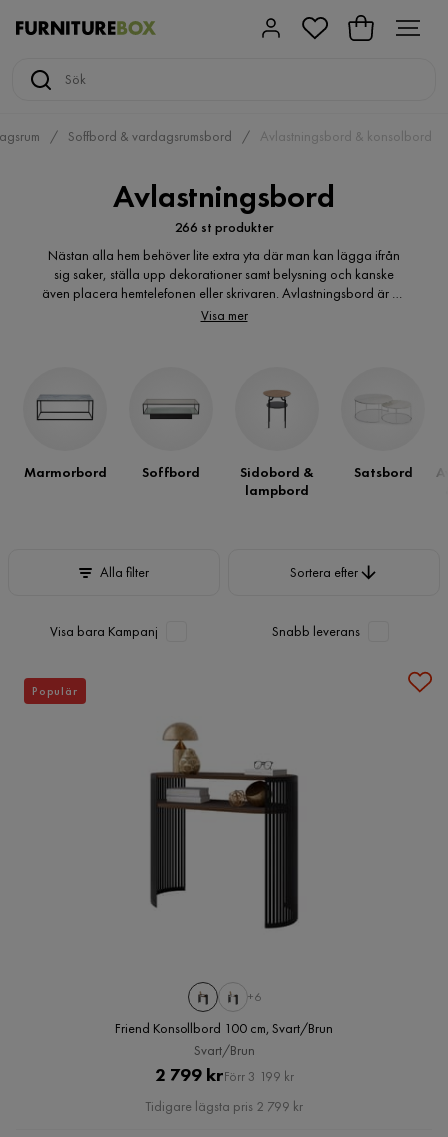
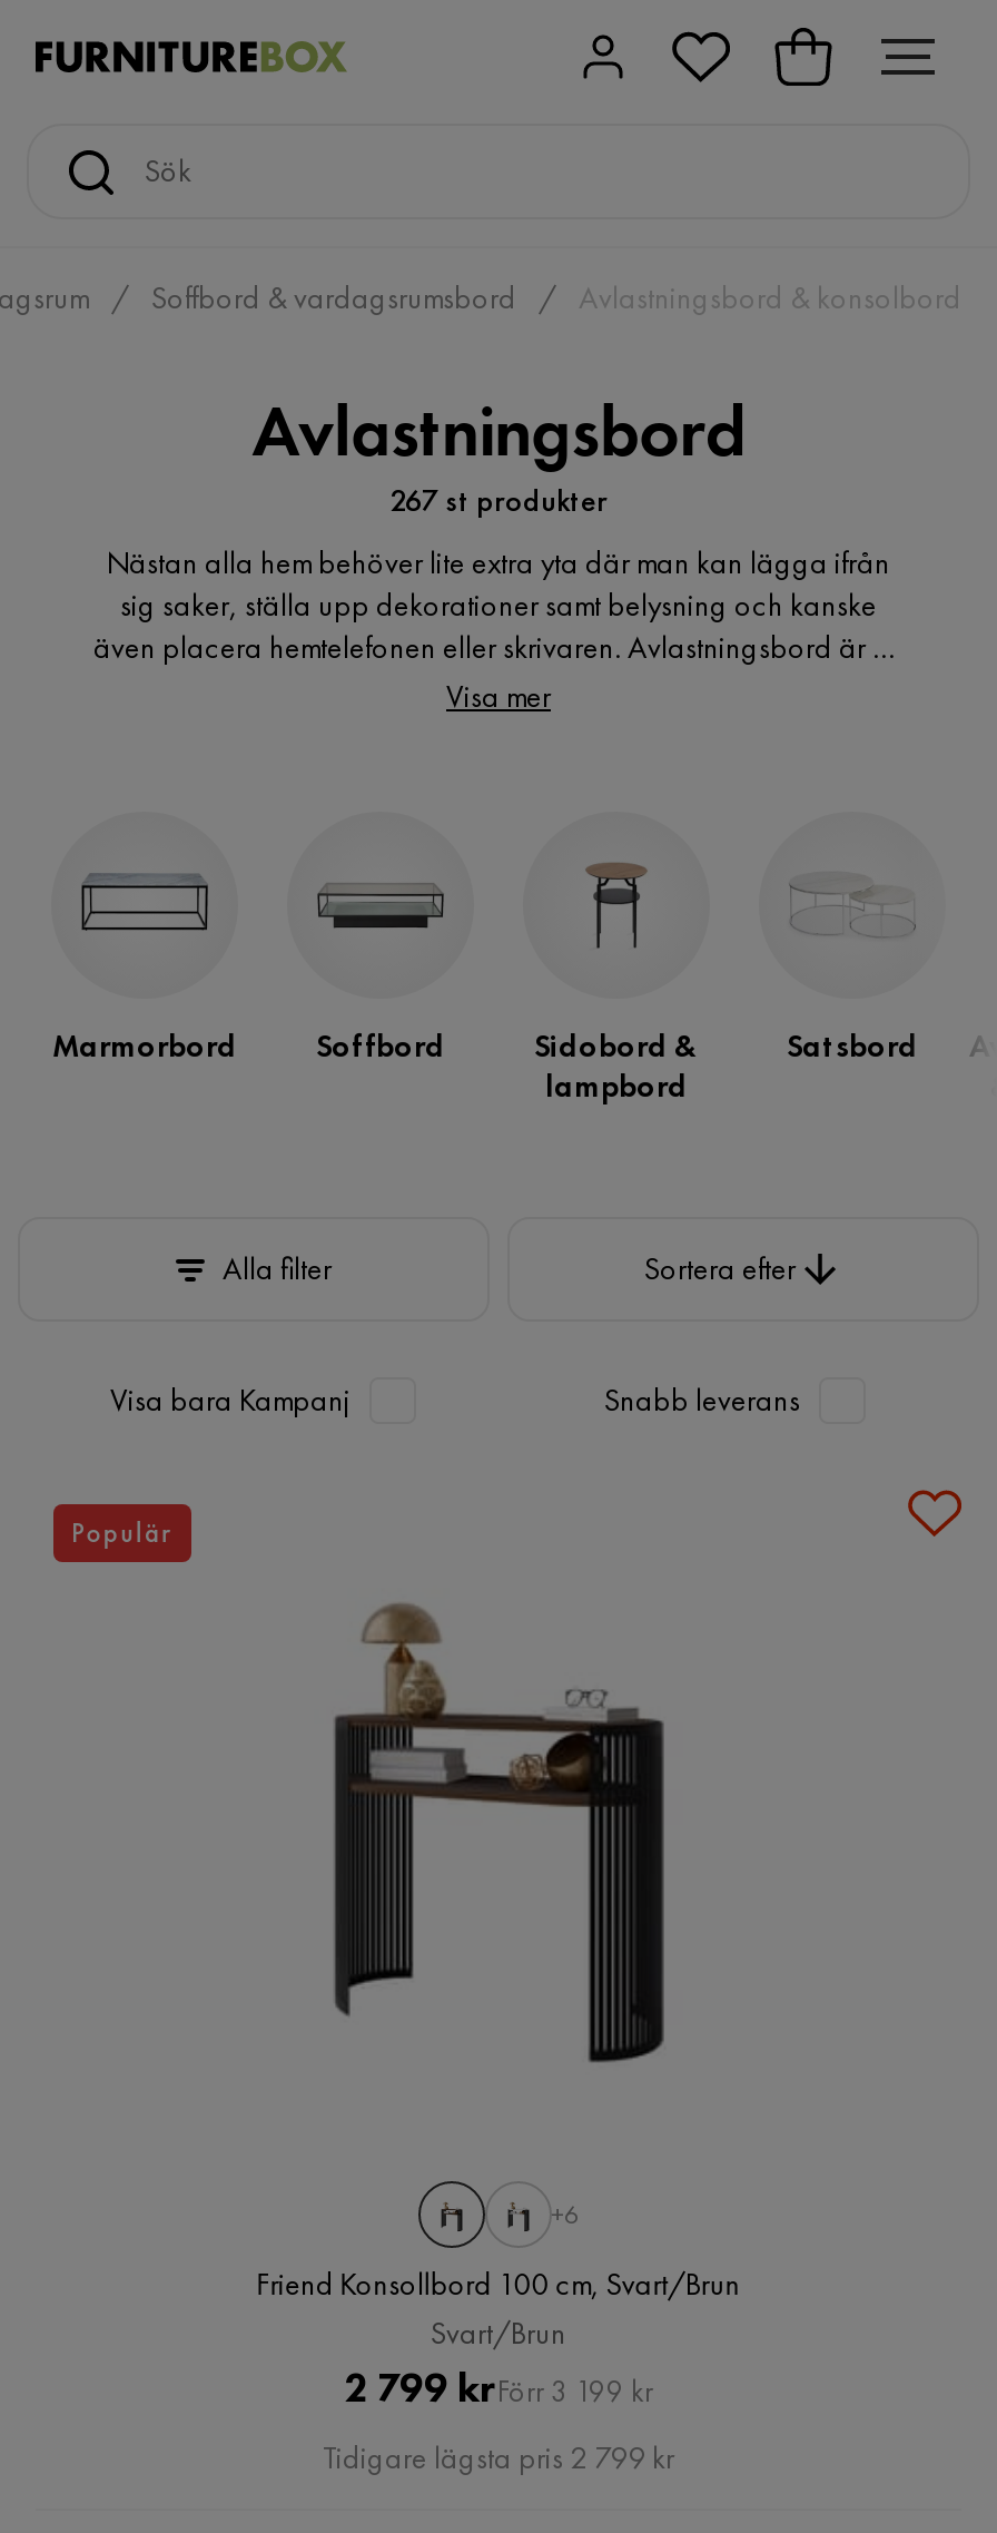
[174,218,273,236] 266 st produkter -> [389,480,608,520] 267 st produkter

